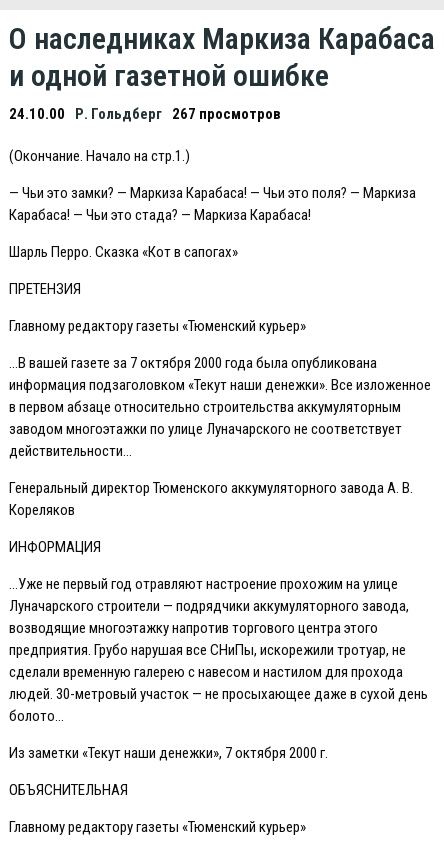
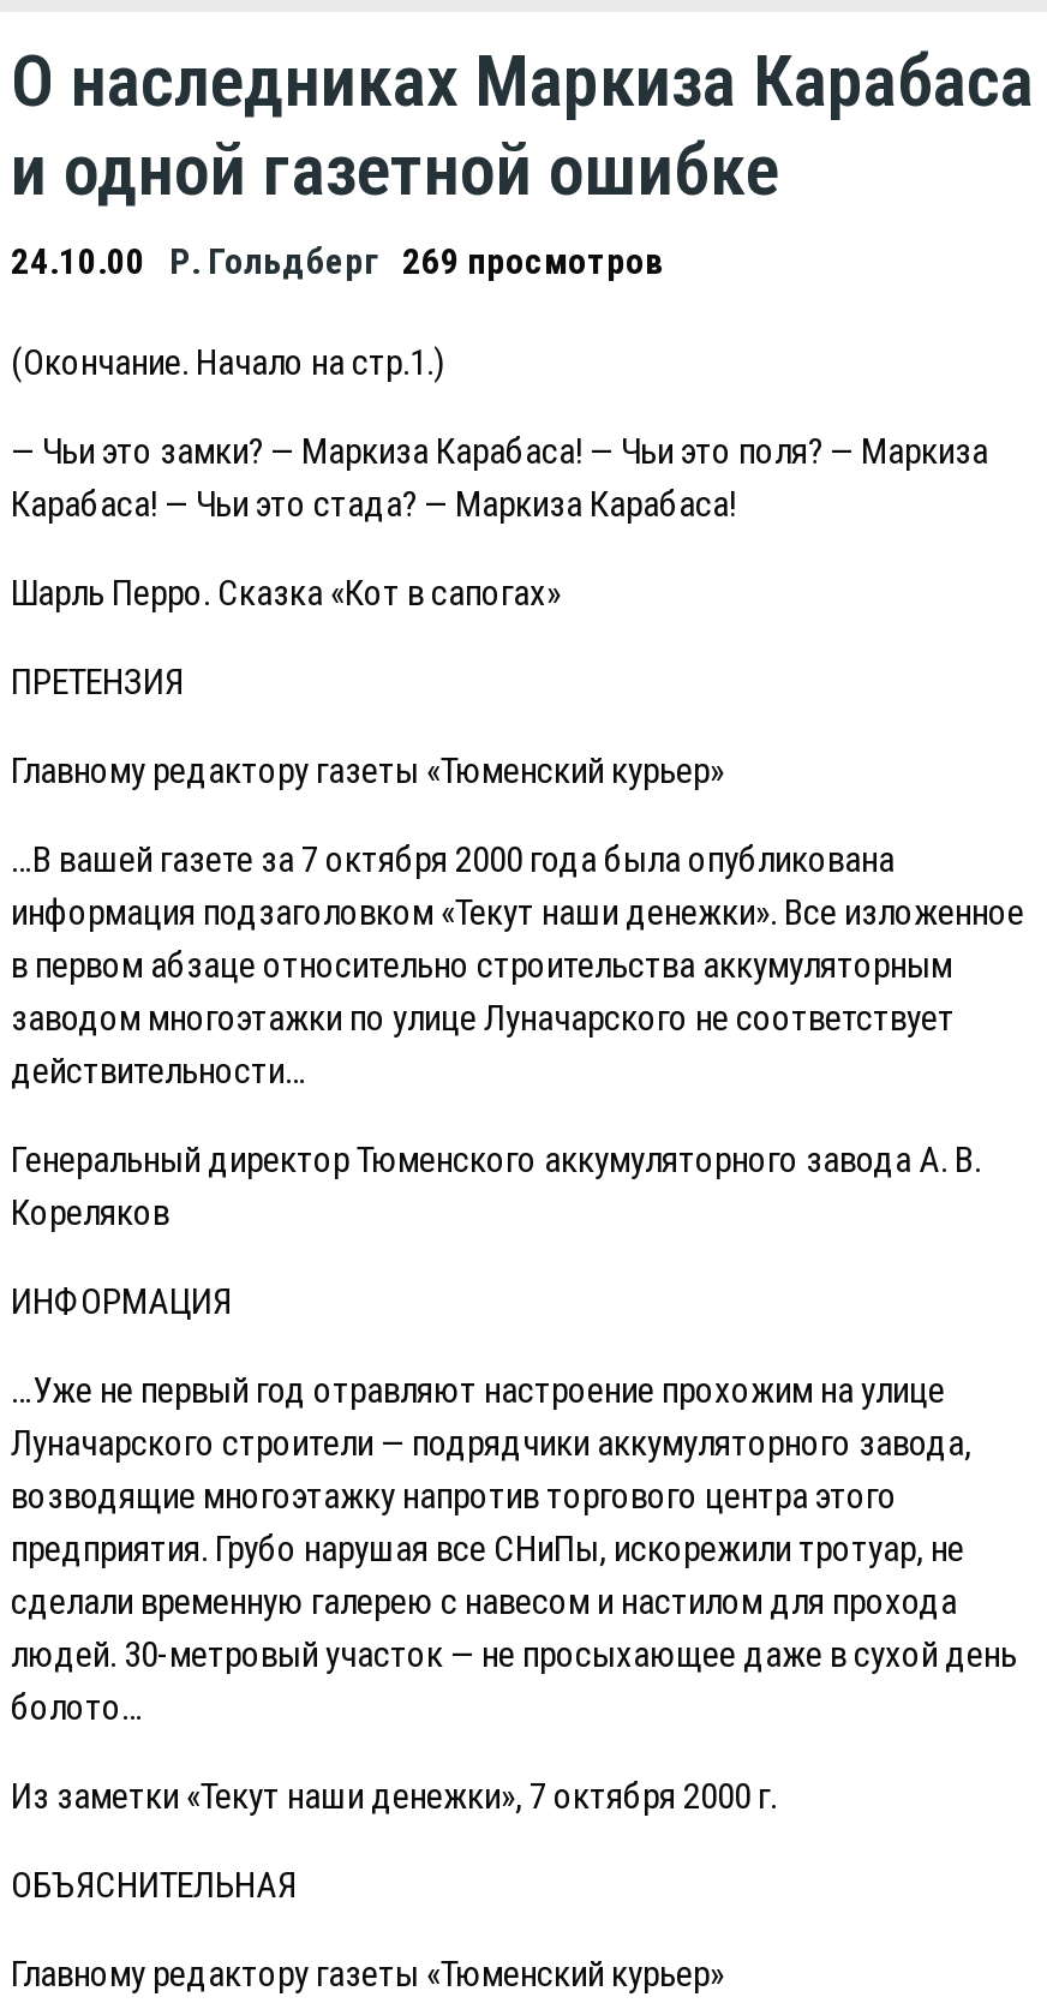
[9,104,281,122] 24.10.00 Р. Гольдберг 267 просмотров -> [11,241,664,285] 24.10.00 Р. Гольдберг 269 просмотров

